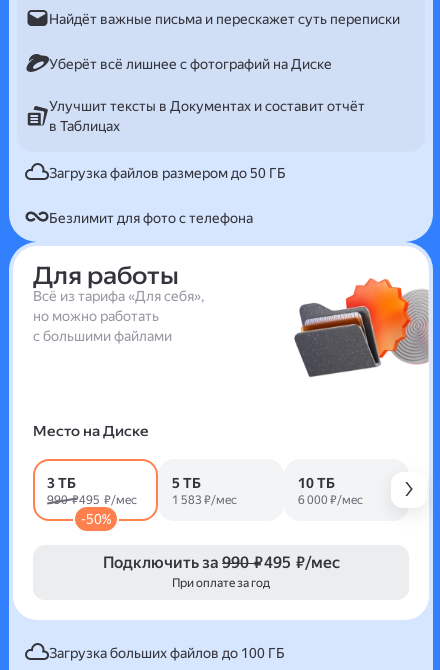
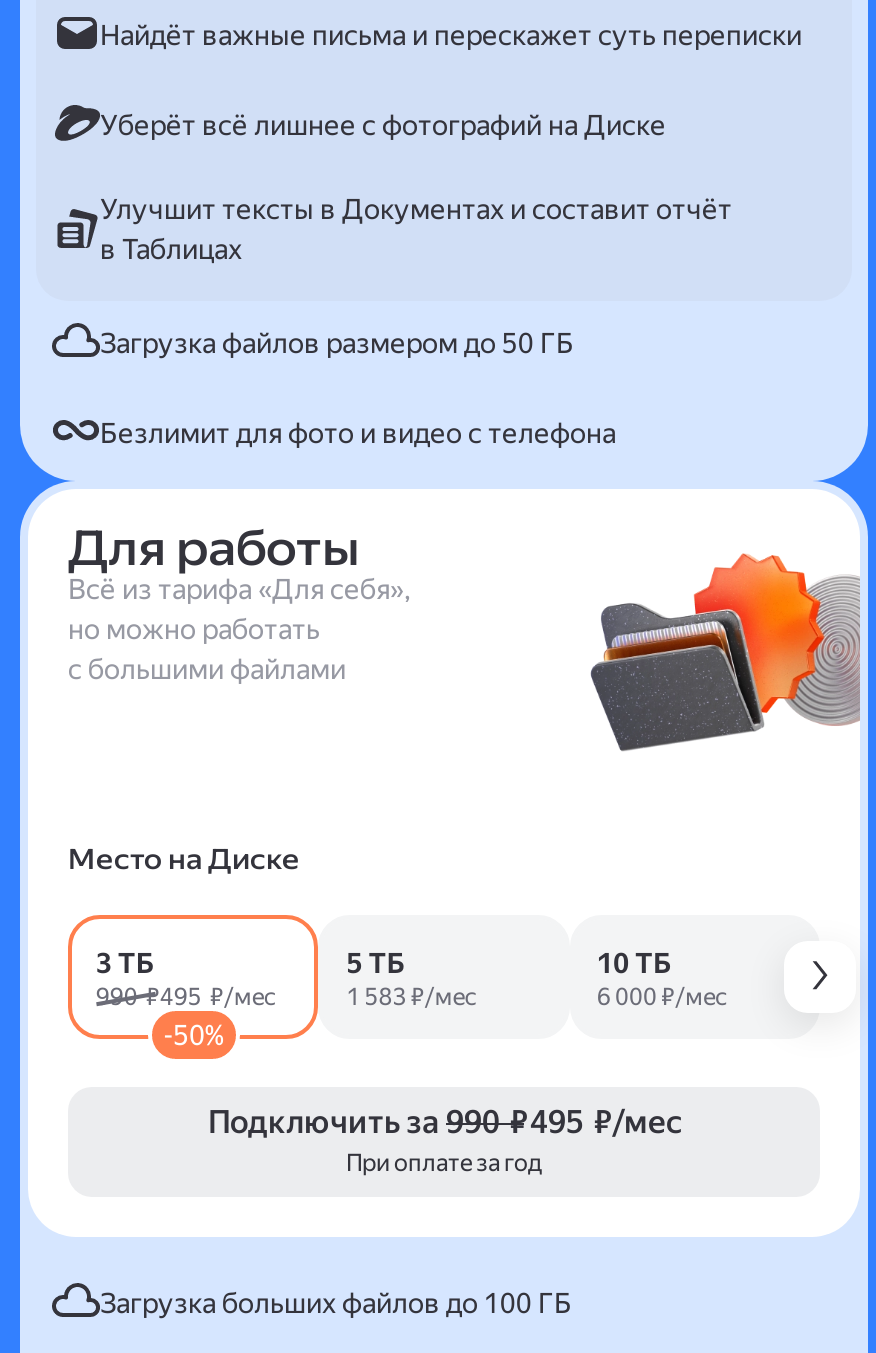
[49,209,253,225] Безлимит для фото с телефона -> [100,416,616,448] Безлимит для фото и видео с телефона

